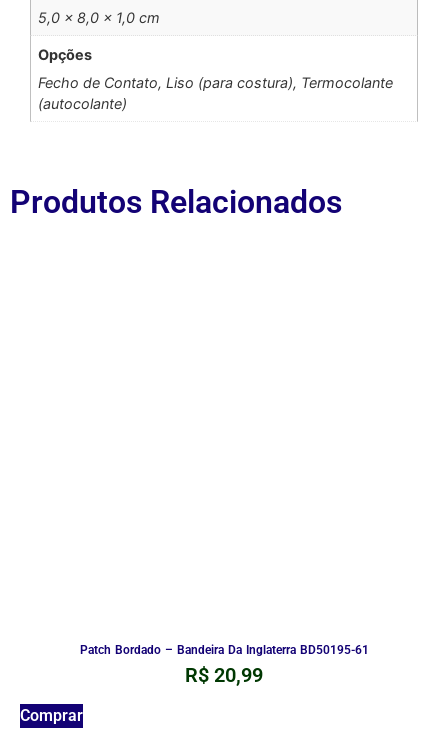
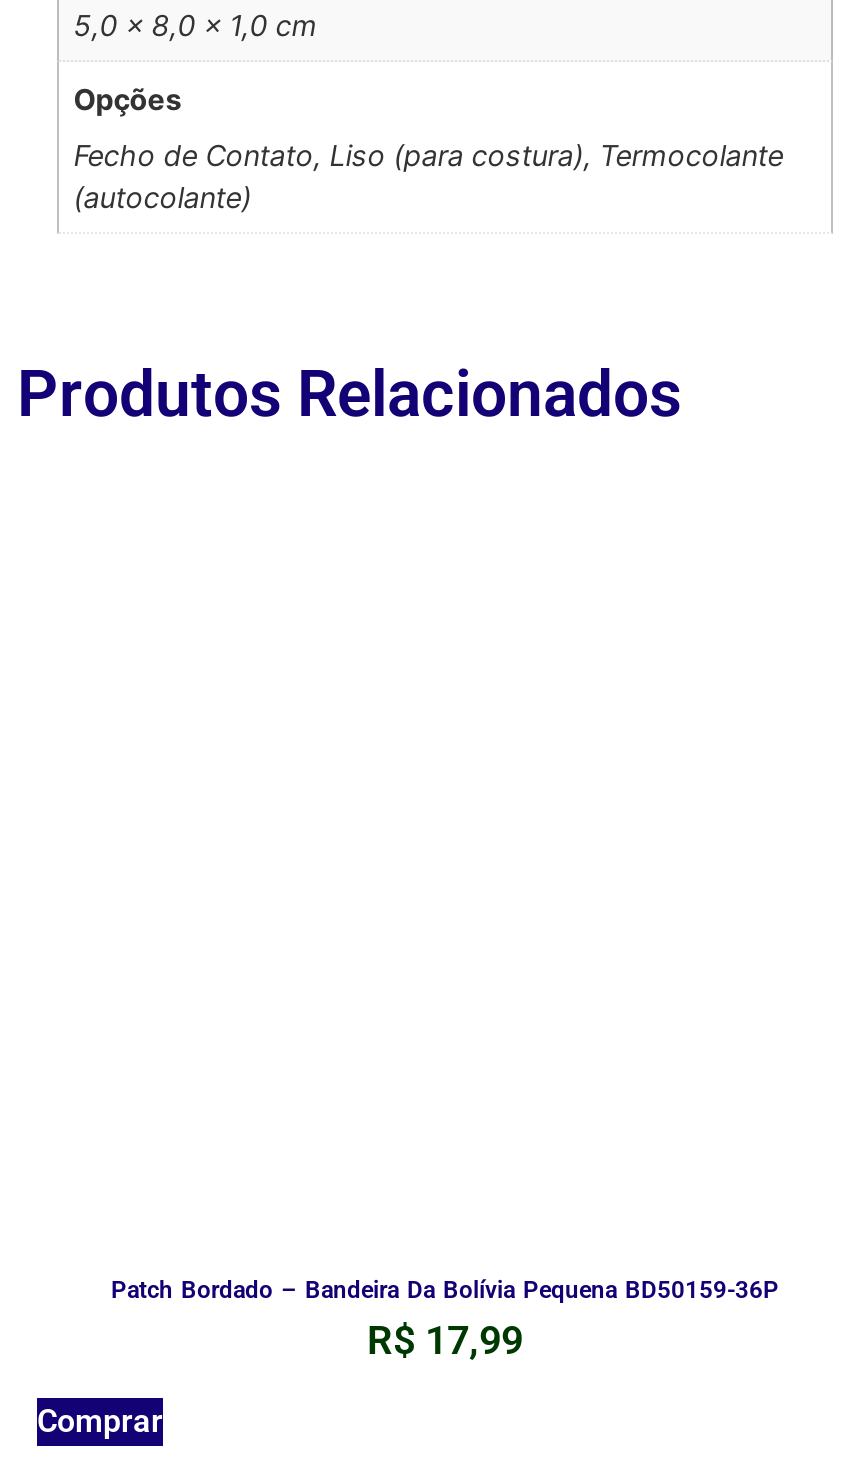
[79,642,368,686] Patch Bordado – Bandeira Da Inglaterra BD50195-61 | R$20,99 -> [111,1275,779,1363] Patch Bordado – Bandeira Da Bolívia Pequena BD50159-36P | R$17,99

